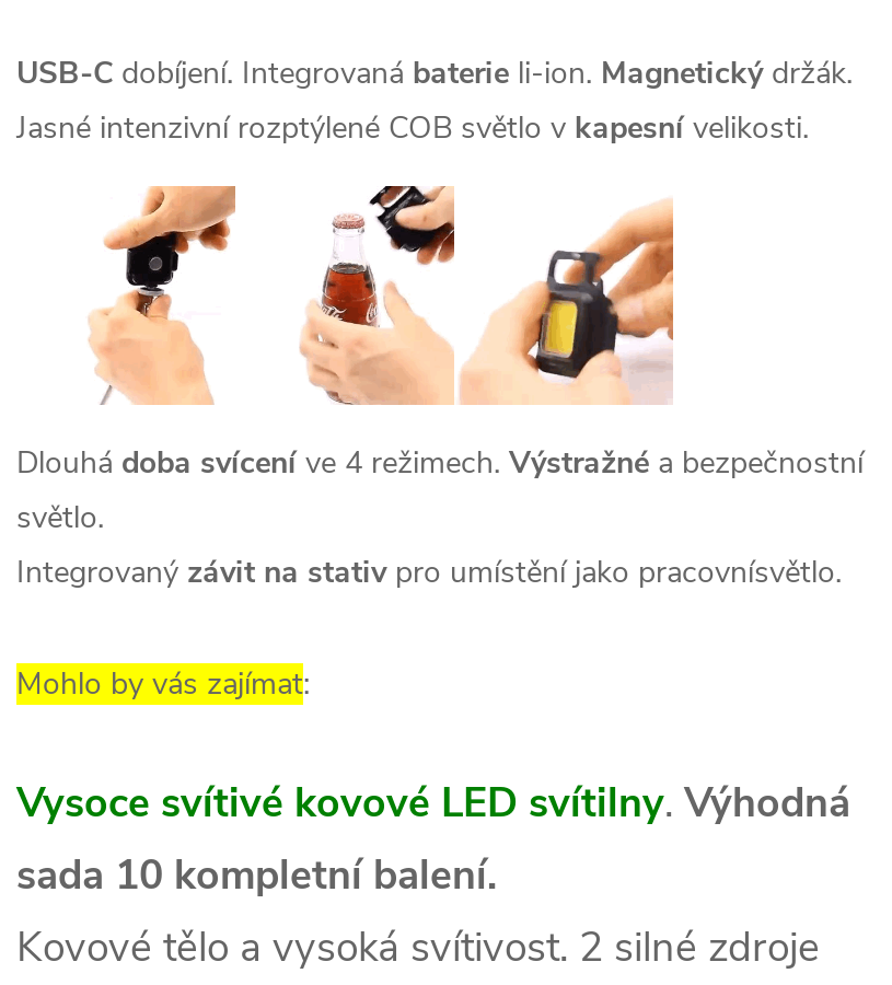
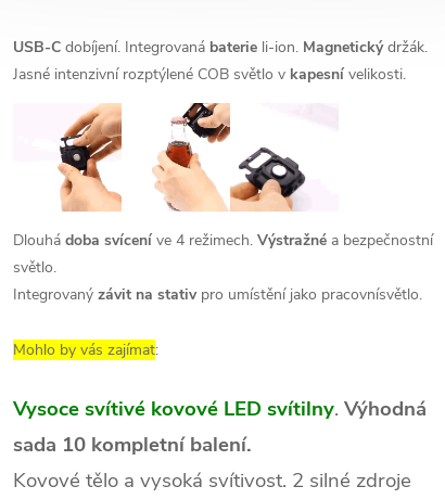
[89,184,235,405] [image] -> [50,103,123,213] [image]
[299,184,675,405] [image] -> [152,102,339,210] [image]

